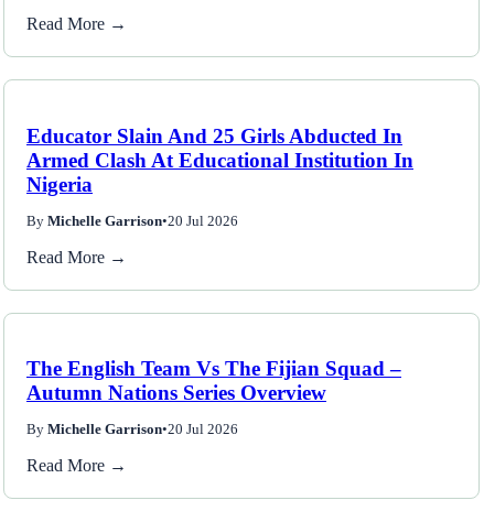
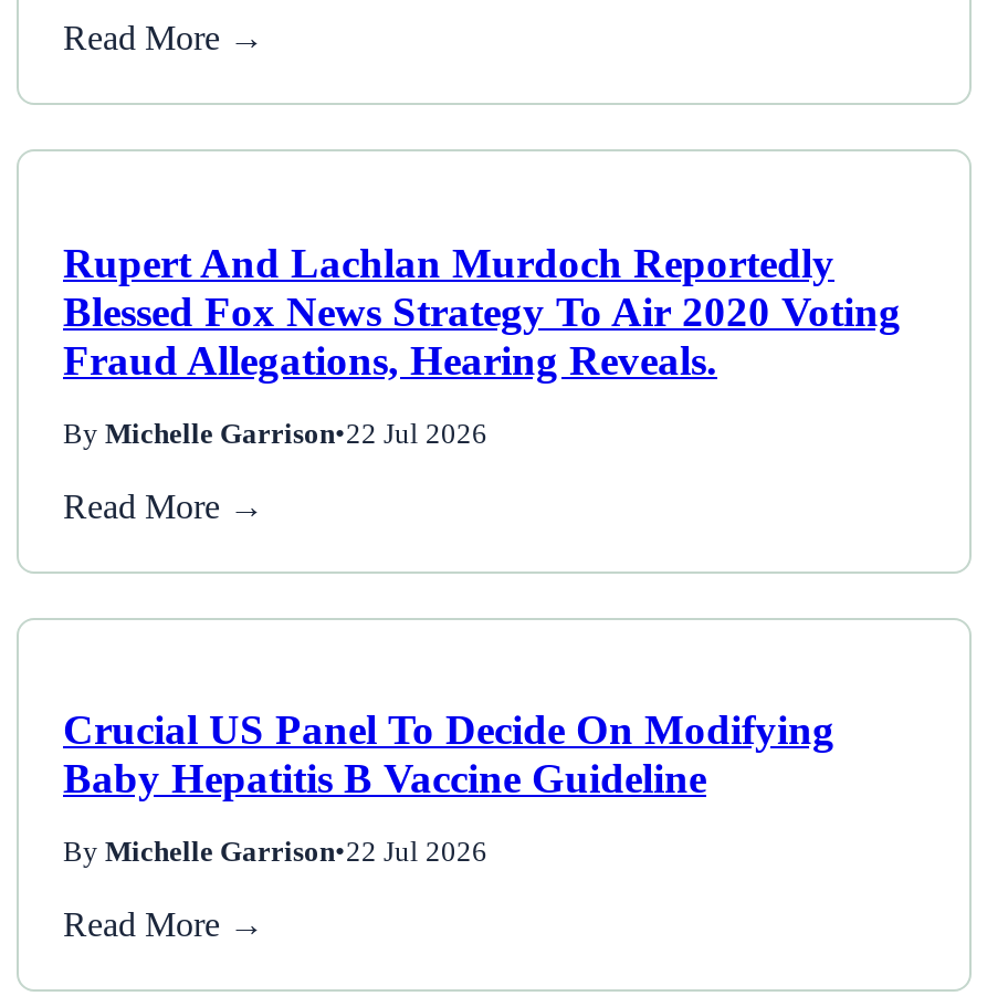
[26,124,413,196] Educator Slain And 25 Girls Abducted In | Armed Clash At Educational Institution In | Nigeria -> [63,239,901,383] Rupert And Lachlan Murdoch Reportedly | Blessed Fox News Strategy To Air 2020 Voting | Fraud Allegations, Hearing Reveals.
[26,213,238,229] By Michelle Garrison•20 Jul 2026 -> [63,418,487,449] By Michelle Garrison•22 Jul 2026
[26,357,401,404] The English Team Vs The Fijian Squad – | Autumn Nations Series Overview -> [63,706,834,801] Crucial US Panel To Decide On Modifying | Baby Hepatitis B Vaccine Guideline
[26,422,238,437] By Michelle Garrison•20 Jul 2026 -> [63,837,487,868] By Michelle Garrison•22 Jul 2026

